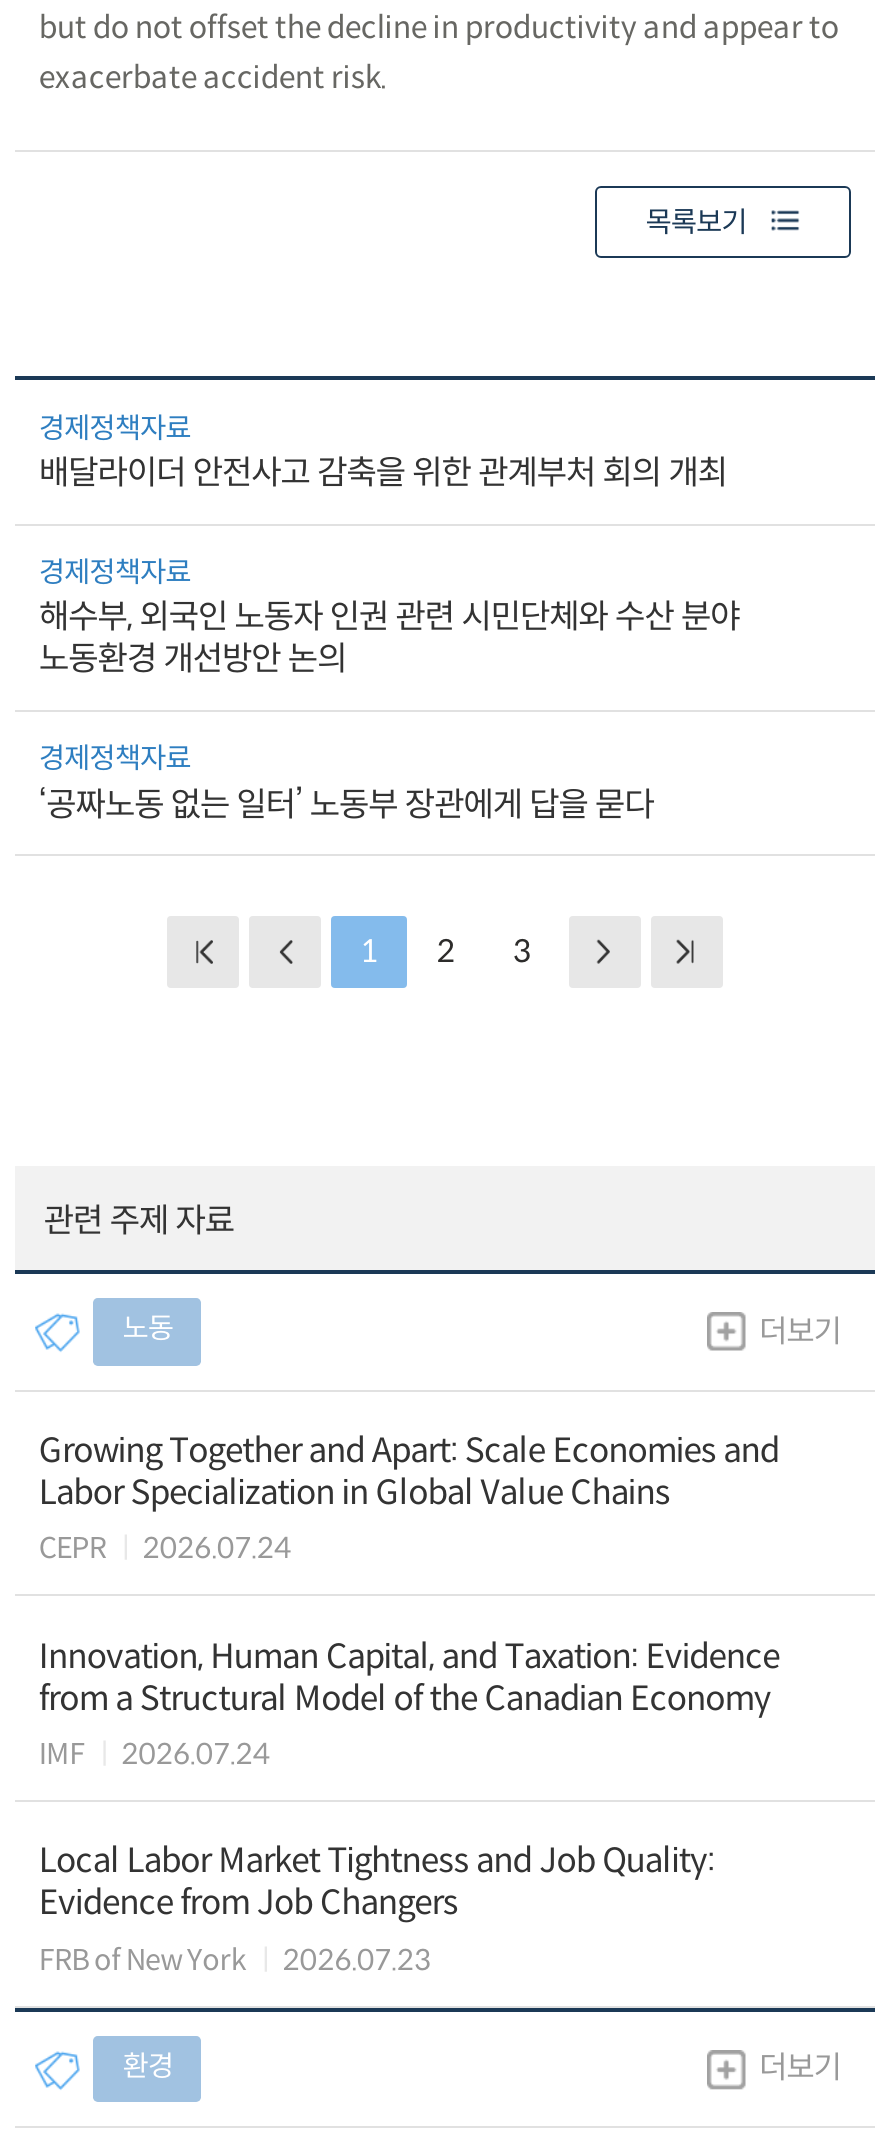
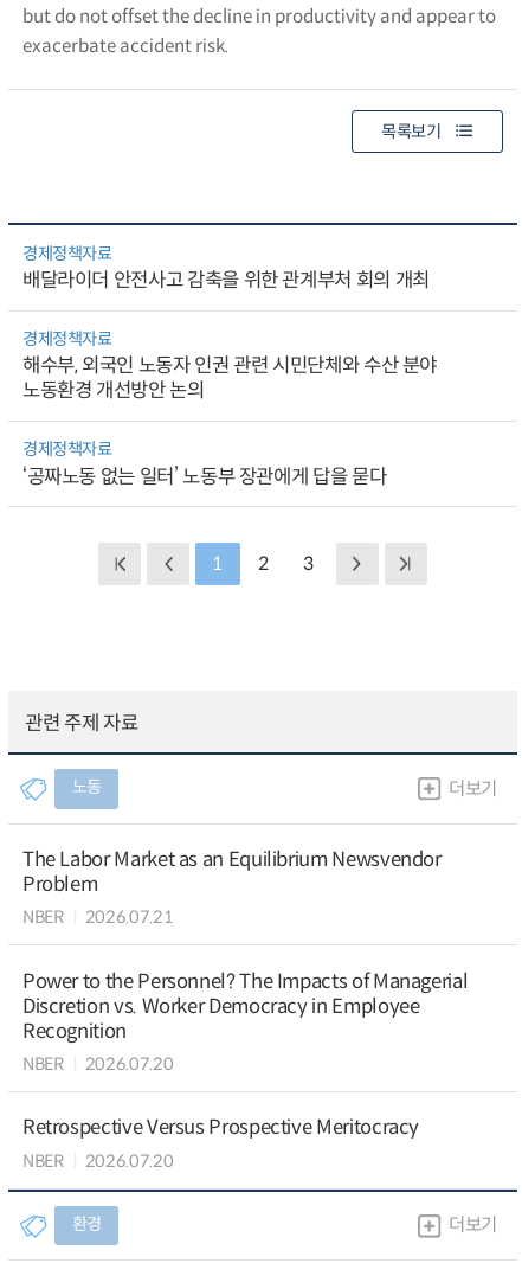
[39,1429,779,1566] Growing Together and Apart: Scale Economies and | Labor Specialization in Global Value Chains | CEPR | 2026.07.24 -> [22,847,441,928] The Labor Market as an Equilibrium Newsvendor | Problem | NBER | 2026.07.21
[39,1635,780,1772] Innovation, Human Capital, and Taxation: Evidence | from a Structural Model of the Canadian Economy | IMF | 2026.07.24 -> [22,969,468,1074] Power to the Personnel? The Impacts of Managerial | Discretion vs. Worker Democracy in Employee | Recognition | NBER | 2026.07.20
[39,1841,715,1977] Local Labor Market Tightness and Job Quality: | Evidence from Job Changers | FRB of New York | 2026.07.23 -> [22,1115,419,1171] Retrospective Versus Prospective Meritocracy | NBER | 2026.07.20

